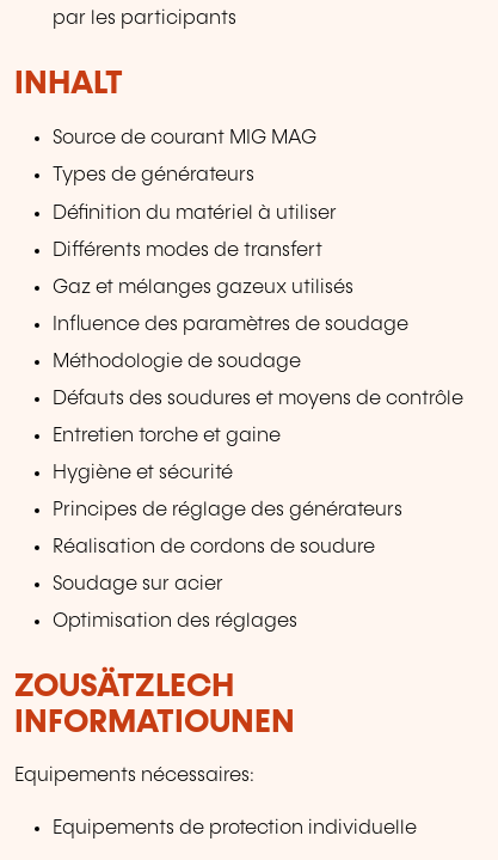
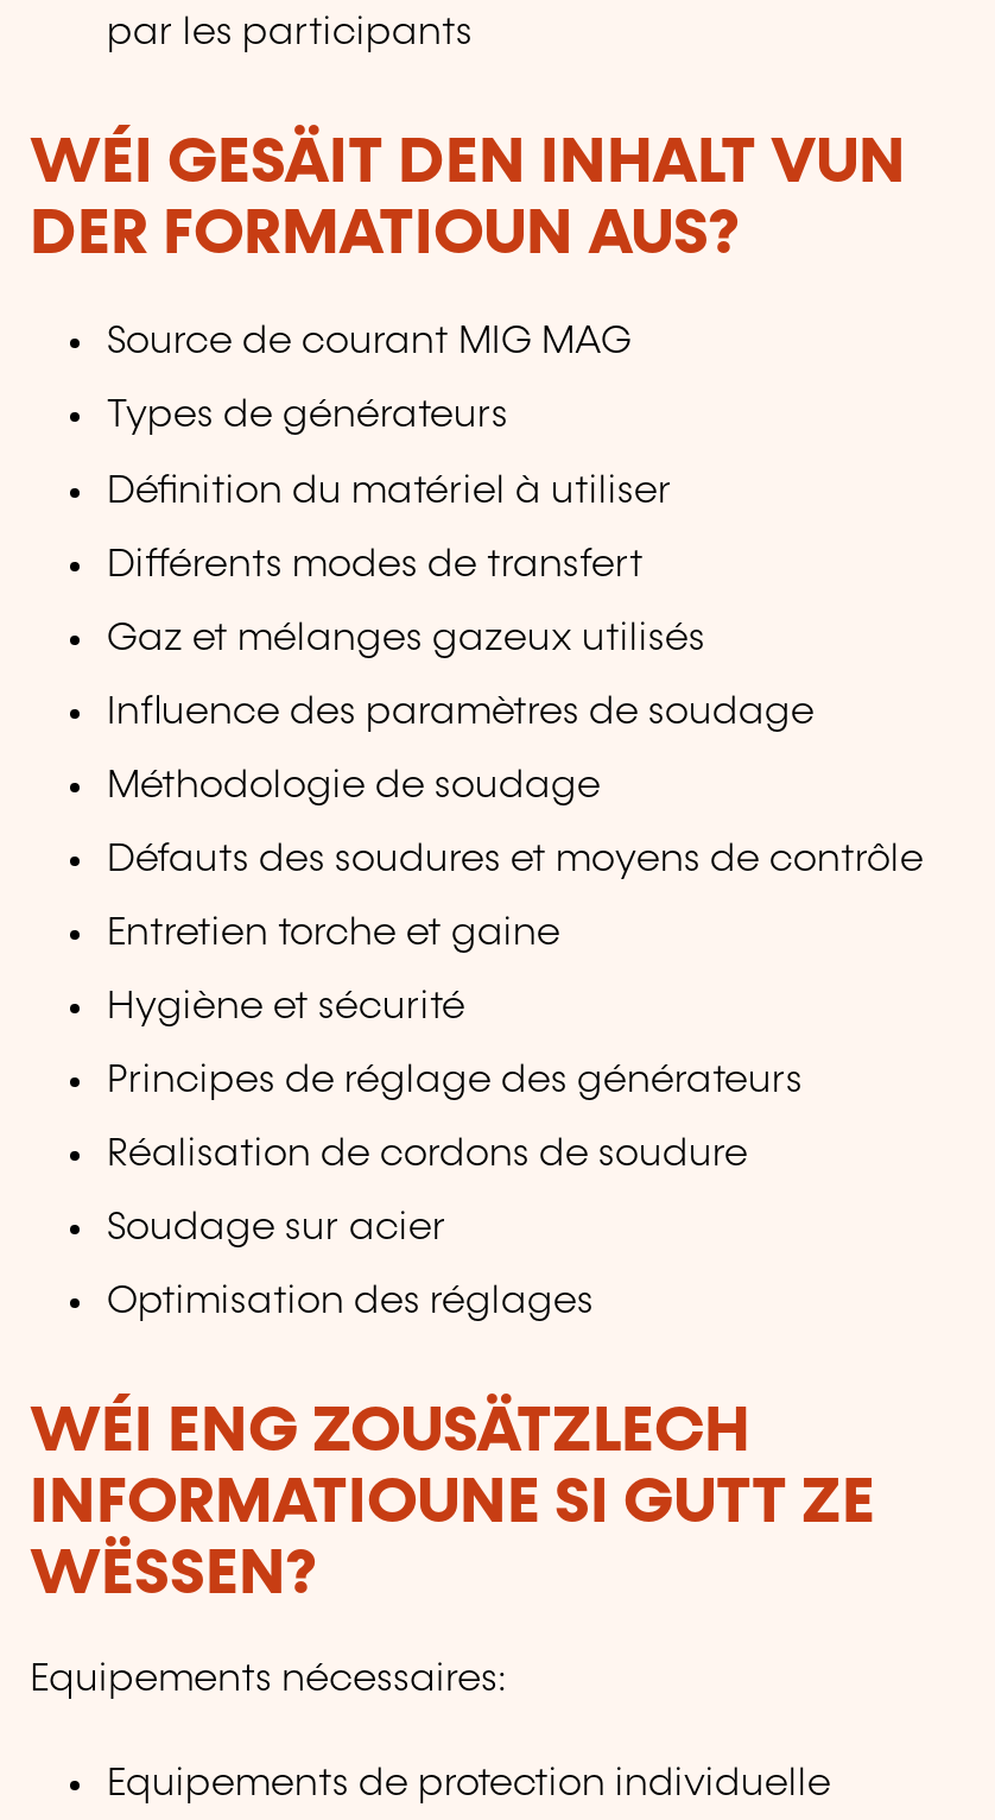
[14,68,123,101] INHALT -> [30,132,906,268] WÉI GESÄIT DEN INHALT VUN | DER FORMATIOUN AUS?
[14,671,295,739] ZOUSÄTZLECH | INFORMATIOUNEN -> [30,1401,875,1607] WÉI ENG ZOUSÄTZLECH | INFORMATIOUNE SI GUTT ZE | WËSSEN?

